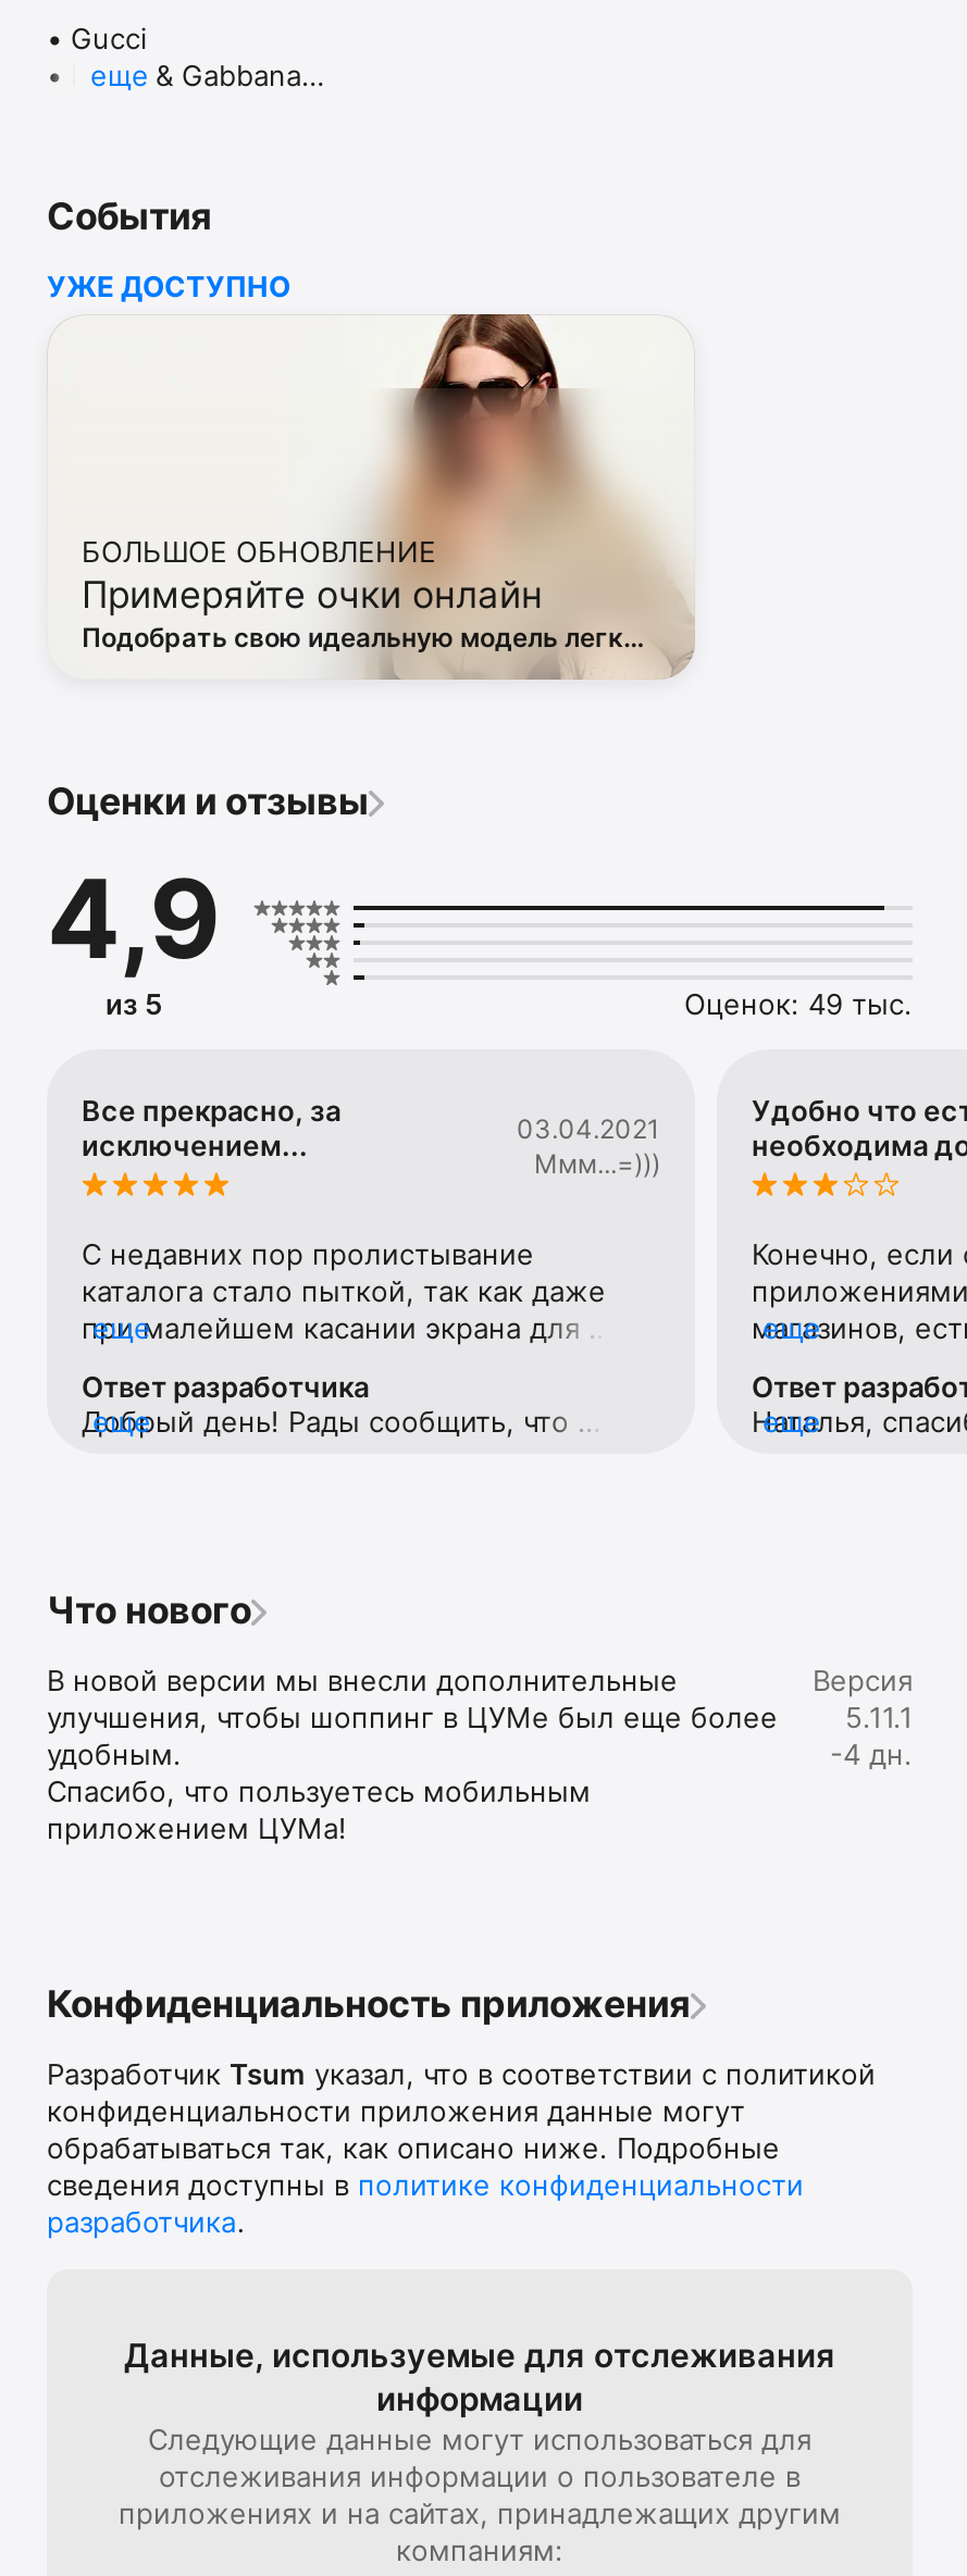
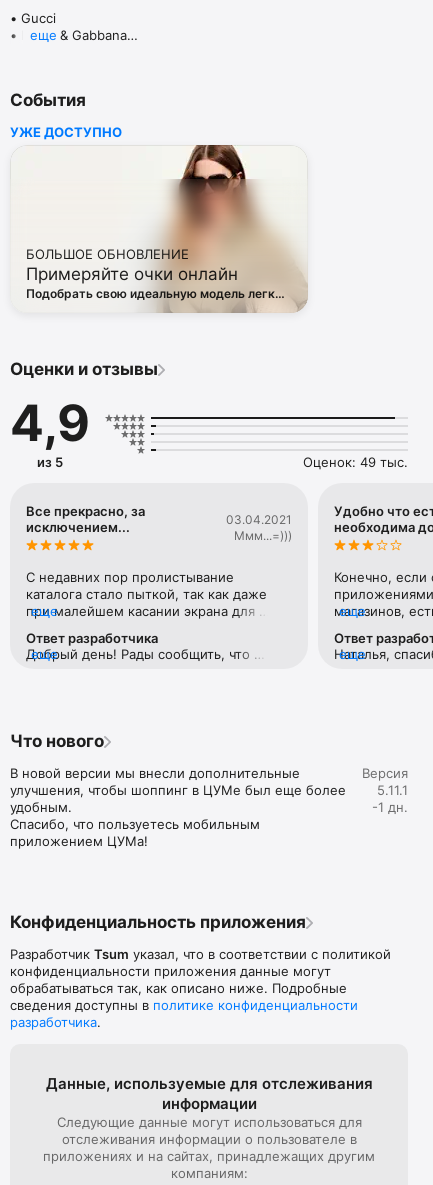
[830,1737,913,1772] -4 дн. -> [372,799,408,815] -1 дн.

